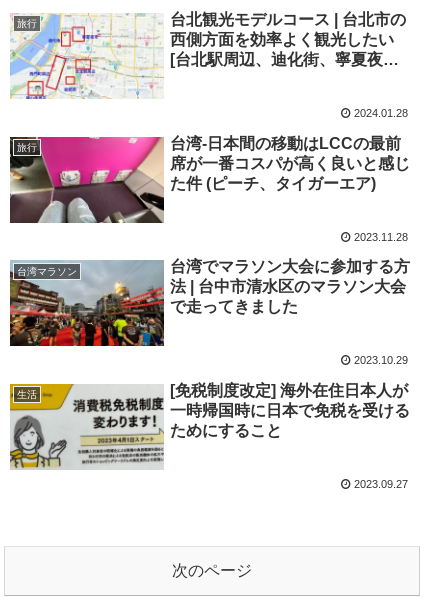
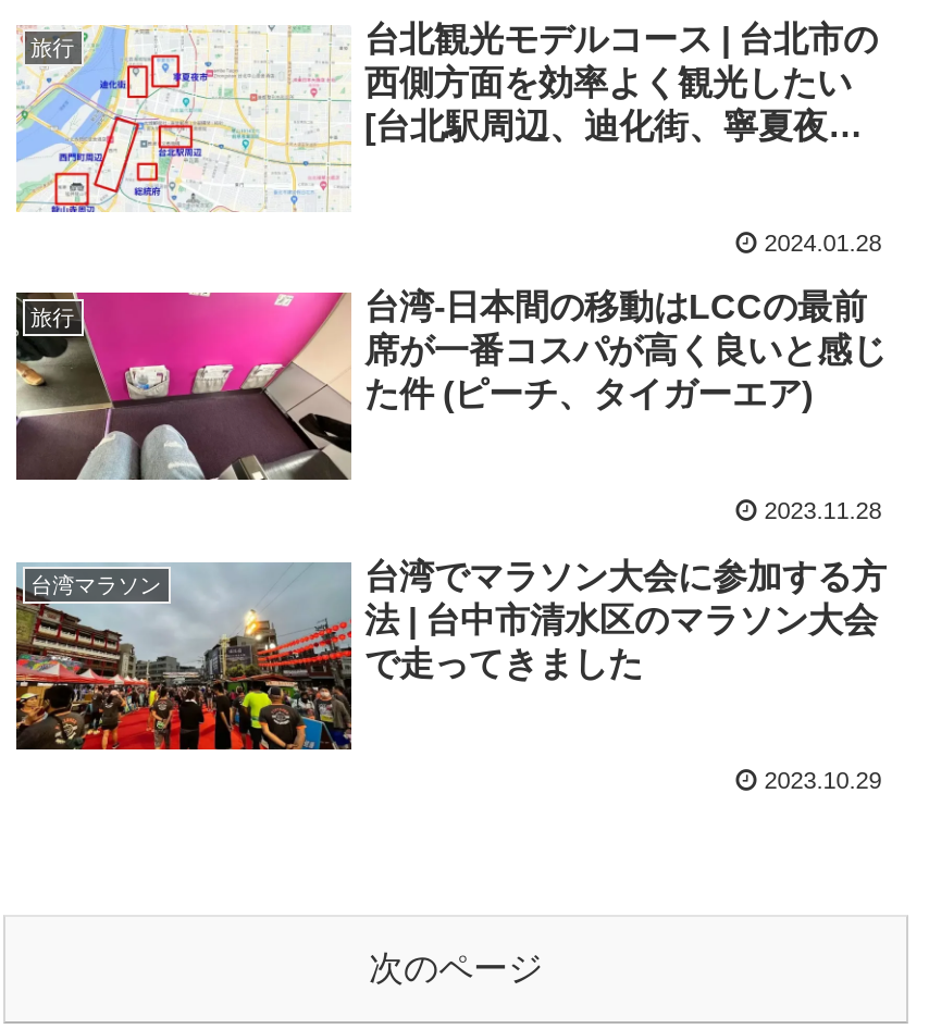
[10,382,410,490] [image] | 生活 | [免税制度改定] 海外在住日本人が | 一時帰国時に日本で免税を受ける | ためにすること | 2023.09.27 -> none

